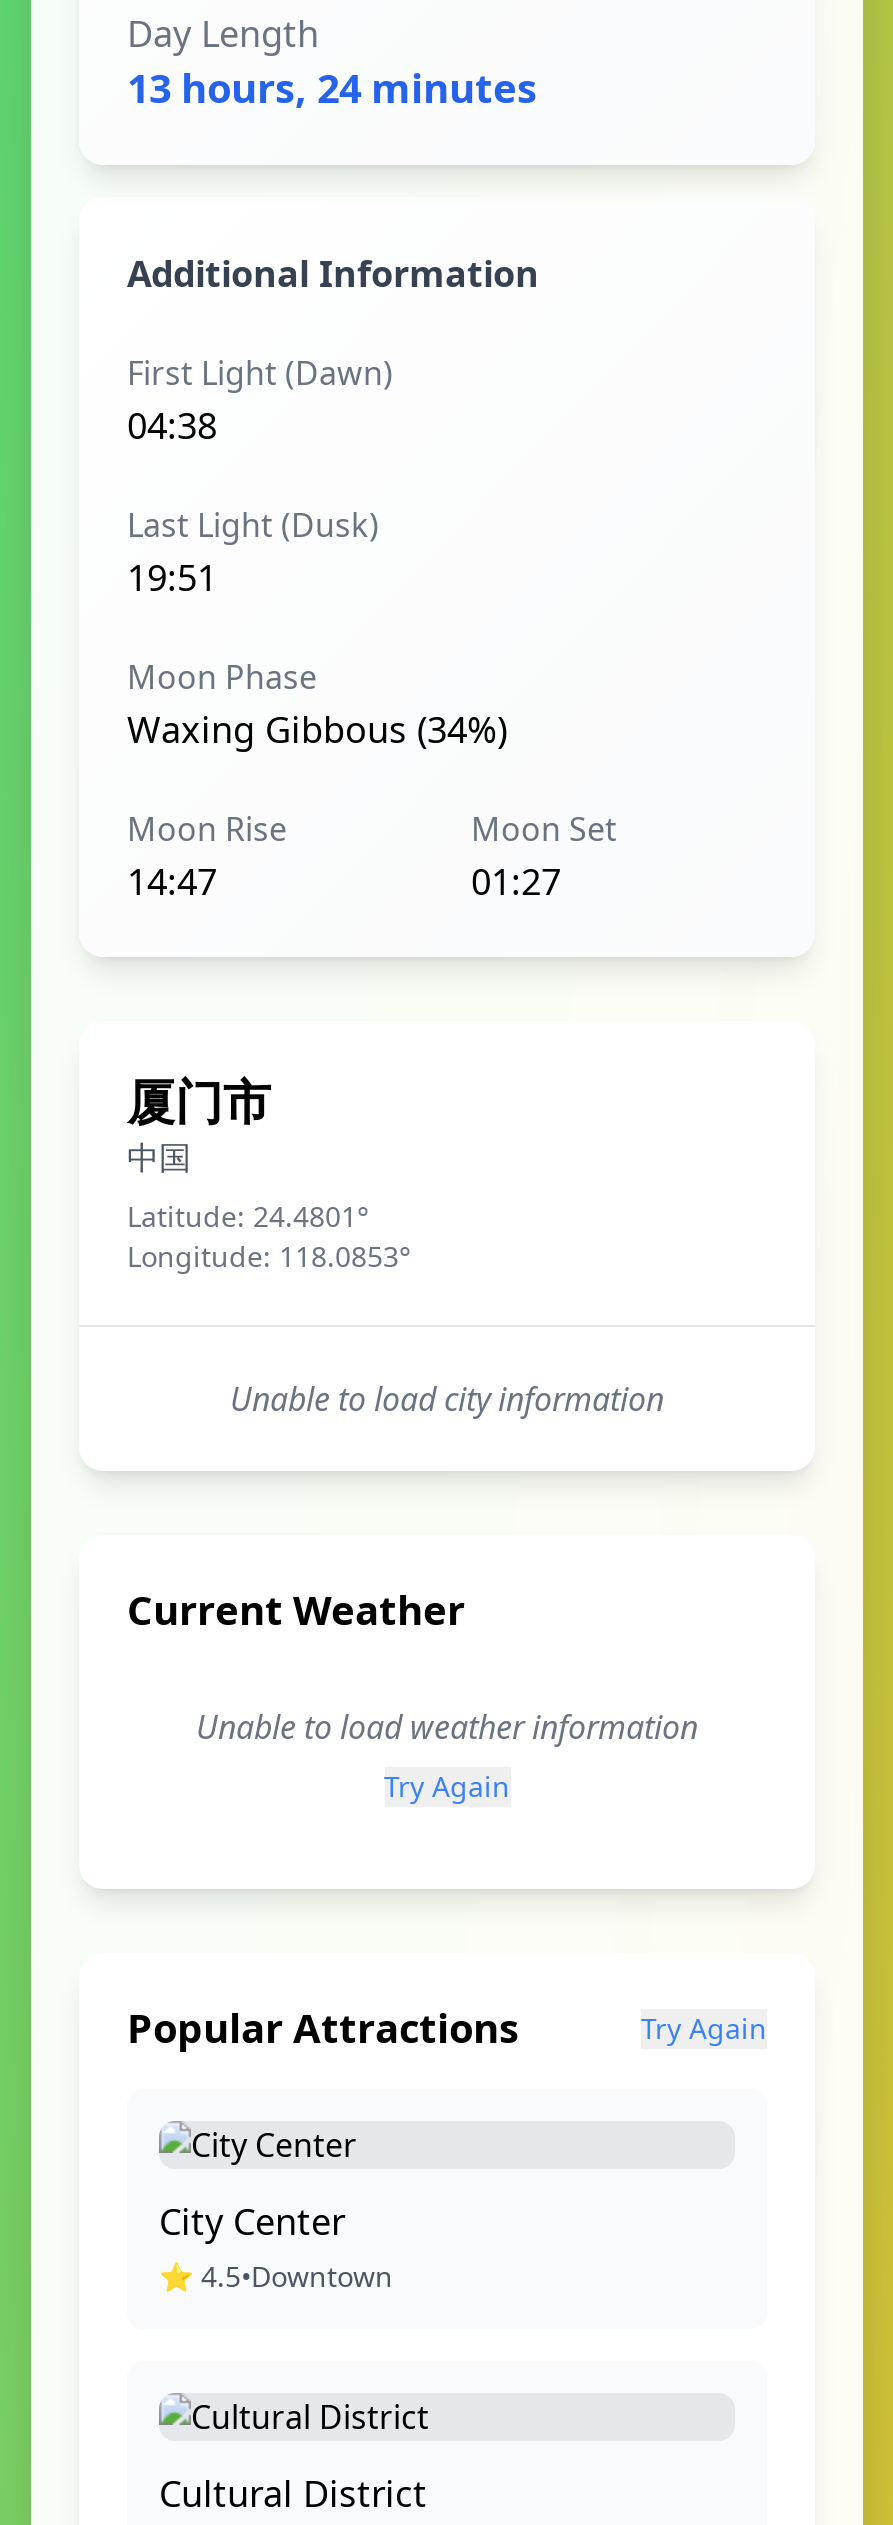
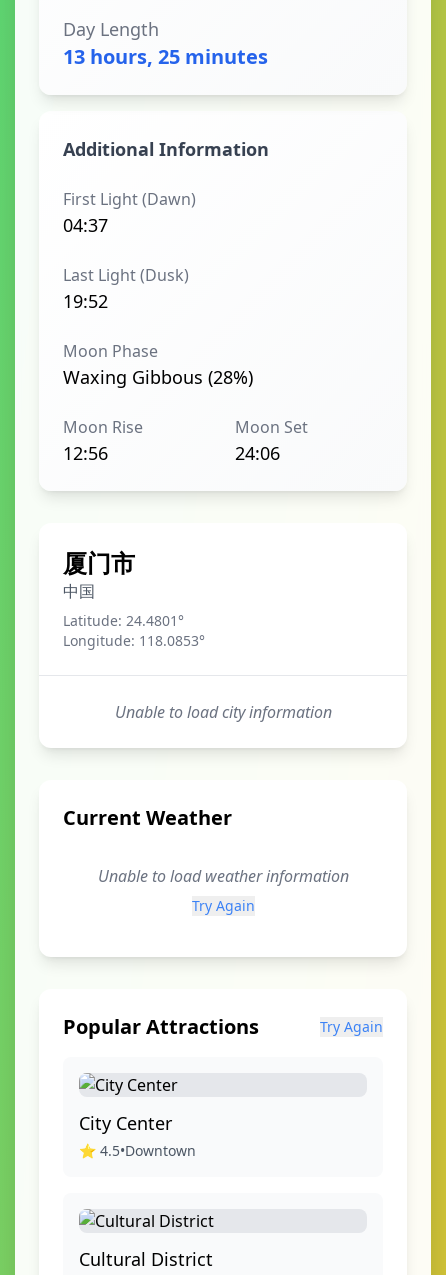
[127,61,537,115] 13 hours, 24 minutes -> [63,43,268,70] 13 hours, 25 minutes
[127,401,217,449] 04:38 -> [63,213,108,237] 04:37
[127,553,217,601] 19:51 -> [63,289,108,313] 19:52
[127,705,507,753] Waxing Gibbous (34%) -> [63,365,253,389] Waxing Gibbous (28%)
[127,857,217,905] 14:47 -> [63,441,108,465] 12:56
[471,857,561,905] 01:27 -> [235,441,280,465] 24:06

